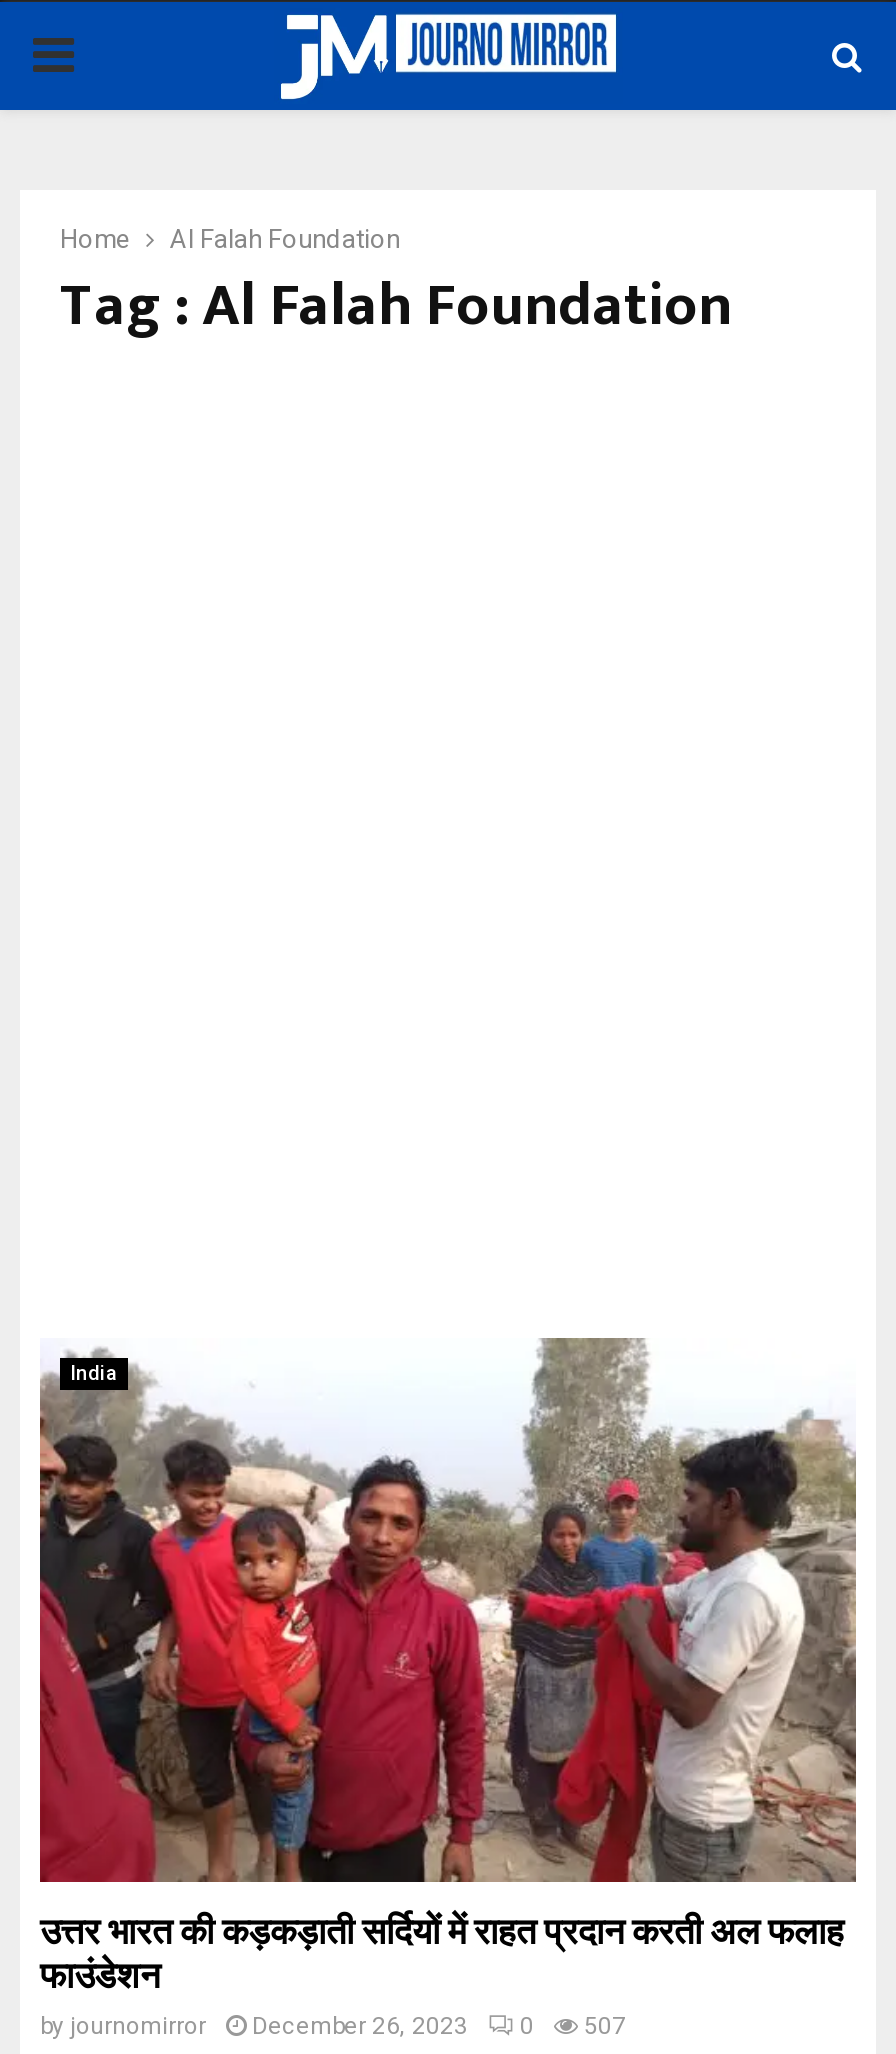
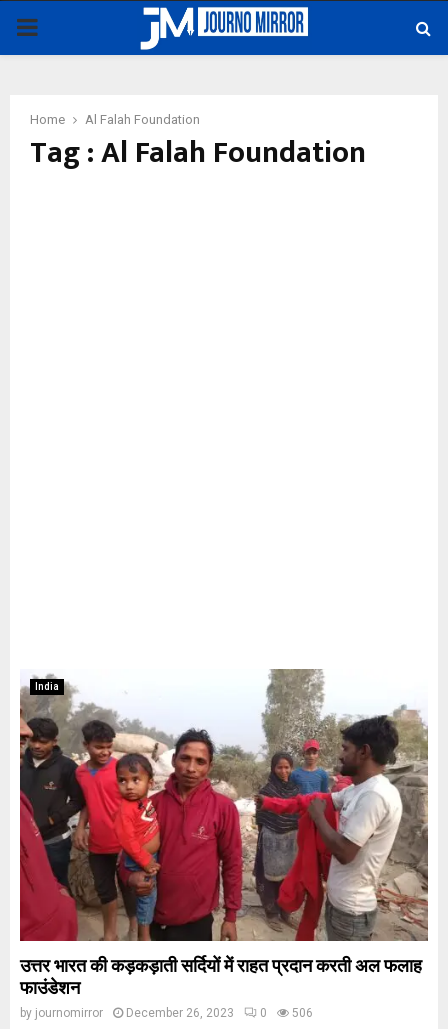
[40,2012,626,2040] by journomirror December 26, 2023 0 507 -> [20,1006,313,1020] by journomirror December 26, 2023 0 506

